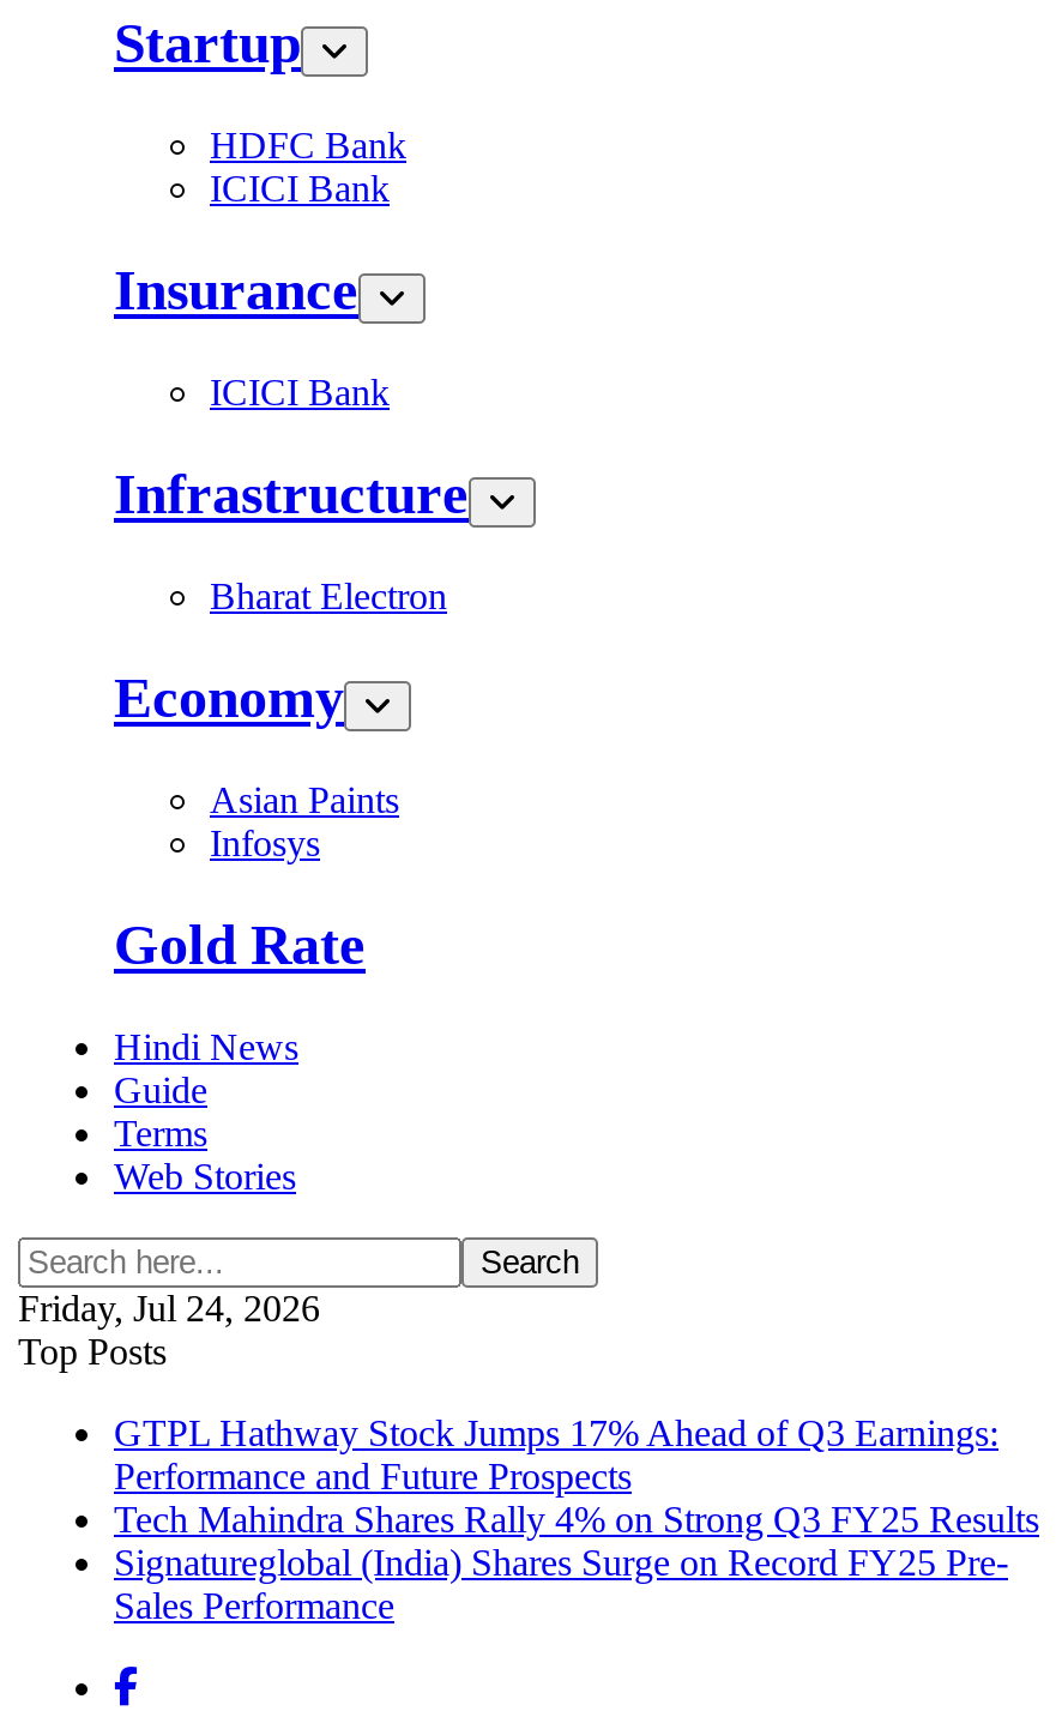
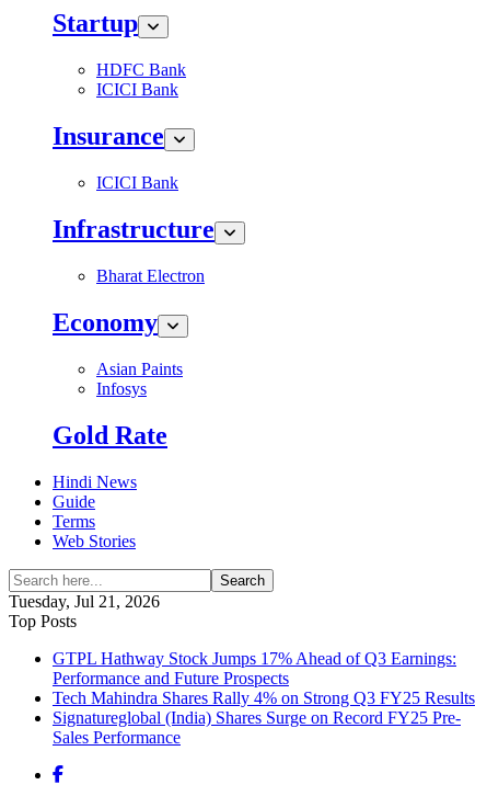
[18,1287,320,1328] Friday, Jul 24, 2026 -> [9,592,160,610] Tuesday, Jul 21, 2026

